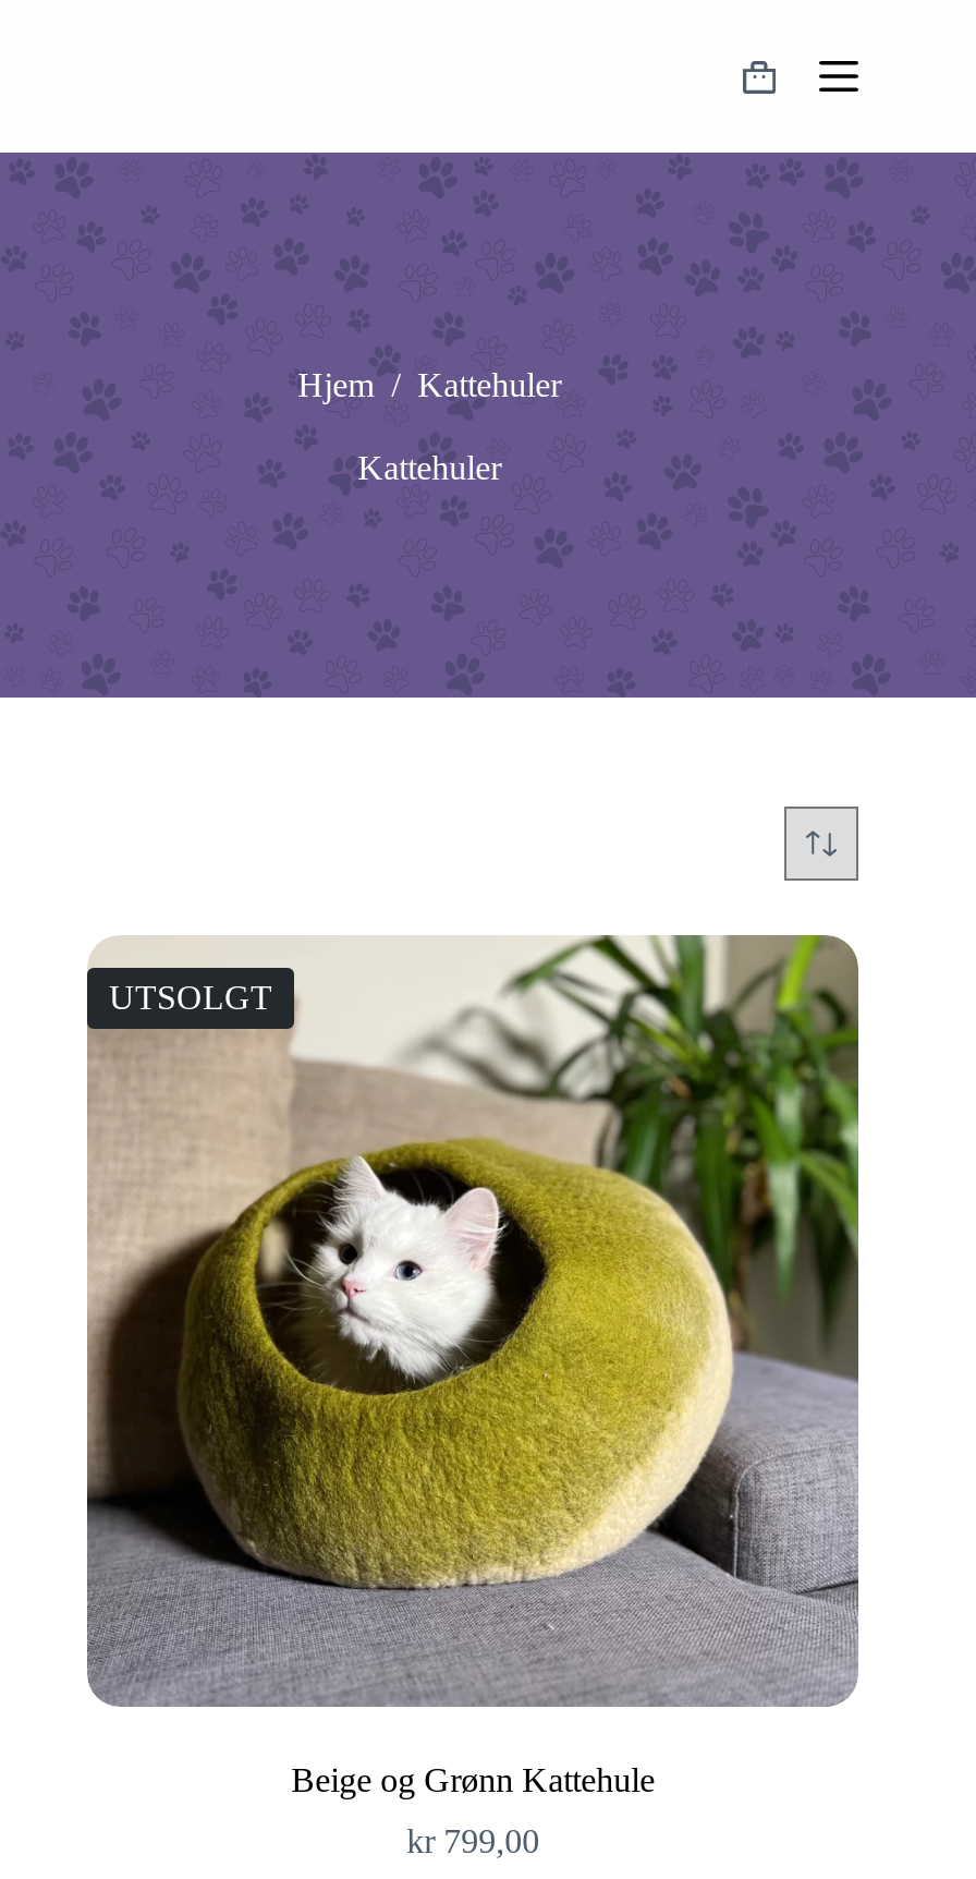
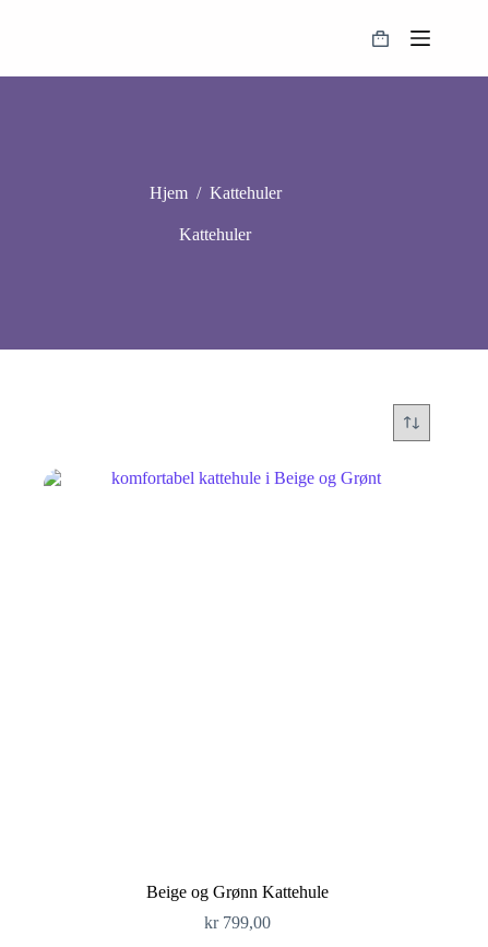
[85,933,861,1709] [image] | UTSOLGT -> none

